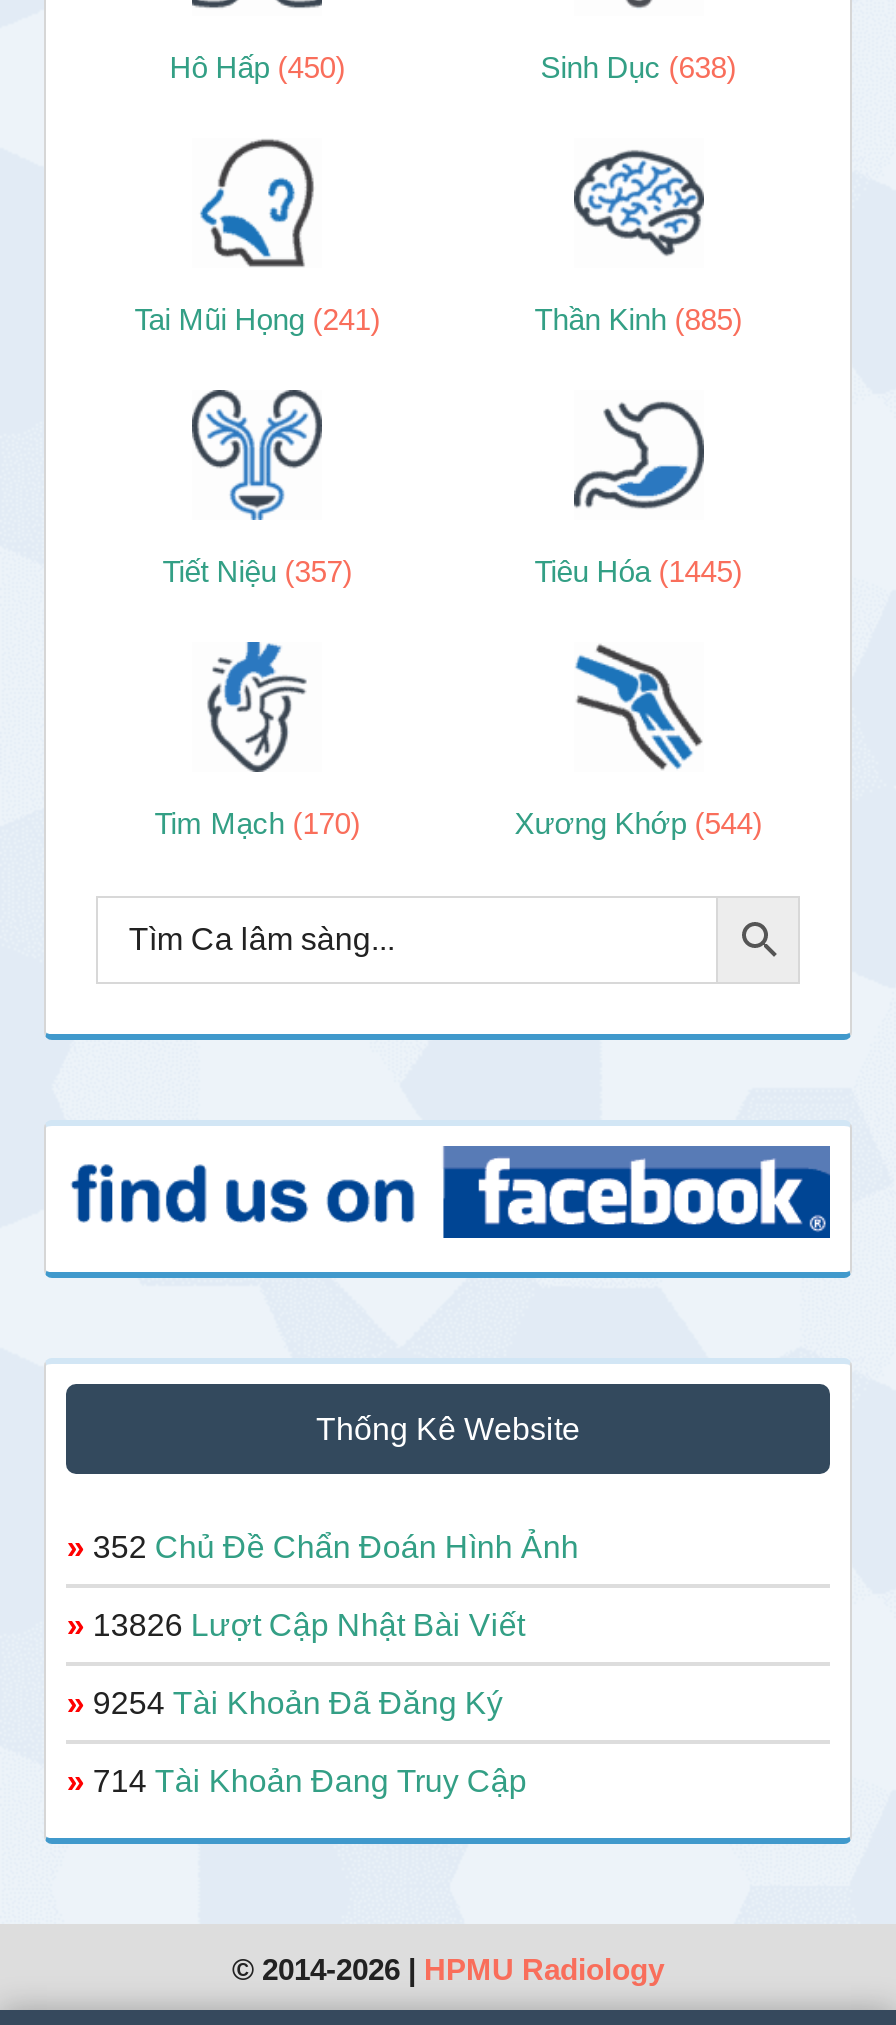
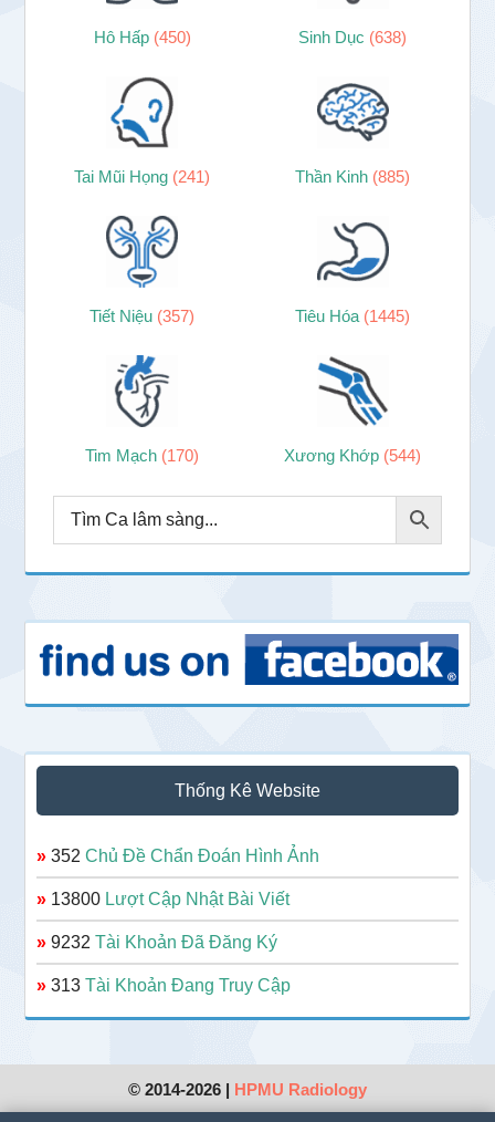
[67,1608,525,1642] » 13826 Lượt Cập Nhật Bài Viết -> [37,889,290,908] » 13800 Lượt Cập Nhật Bài Viết
[67,1686,503,1720] » 9254 Tài Khoản Đã Đăng Ký -> [37,933,278,951] » 9232 Tài Khoản Đã Đăng Ký
[67,1764,527,1798] » 714 Tài Khoản Đang Truy Cập -> [37,976,291,995] » 313 Tài Khoản Đang Truy Cập

